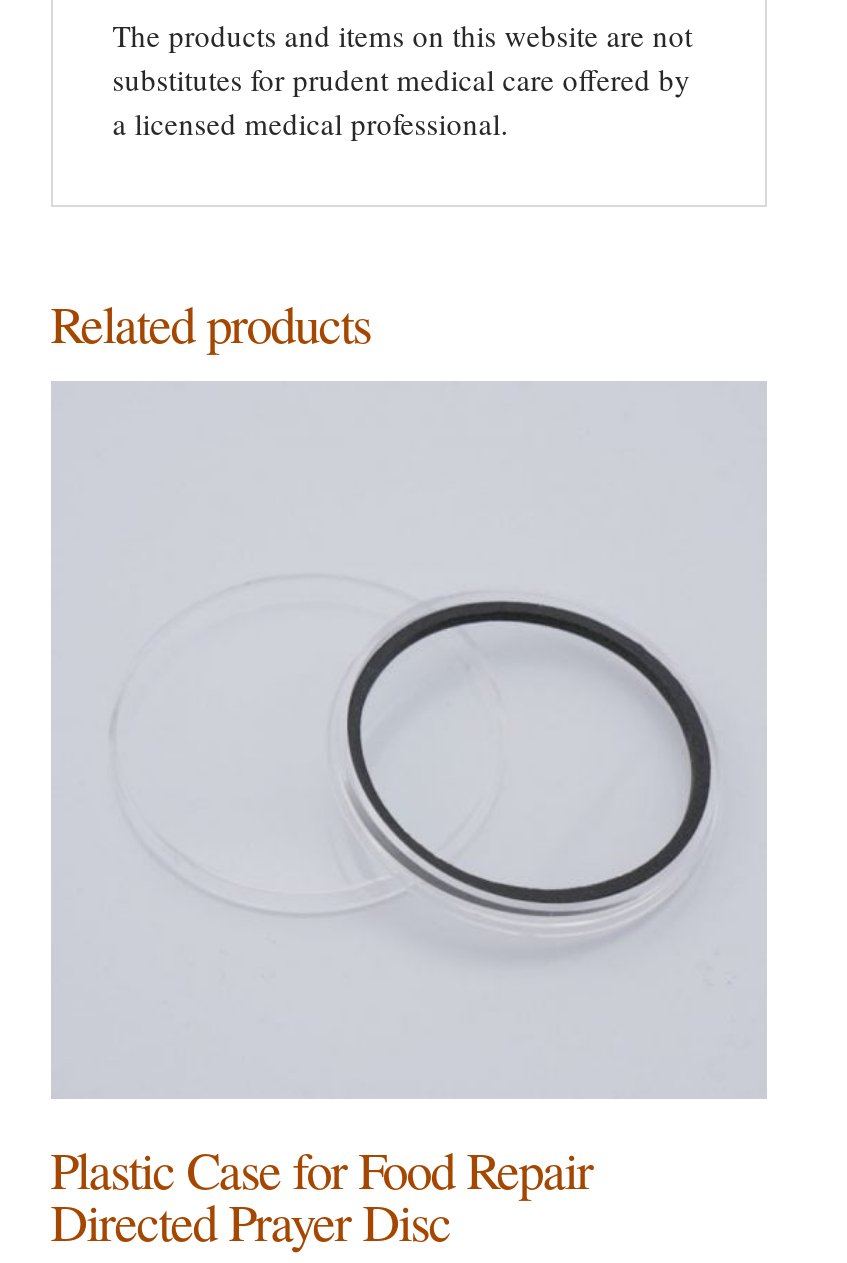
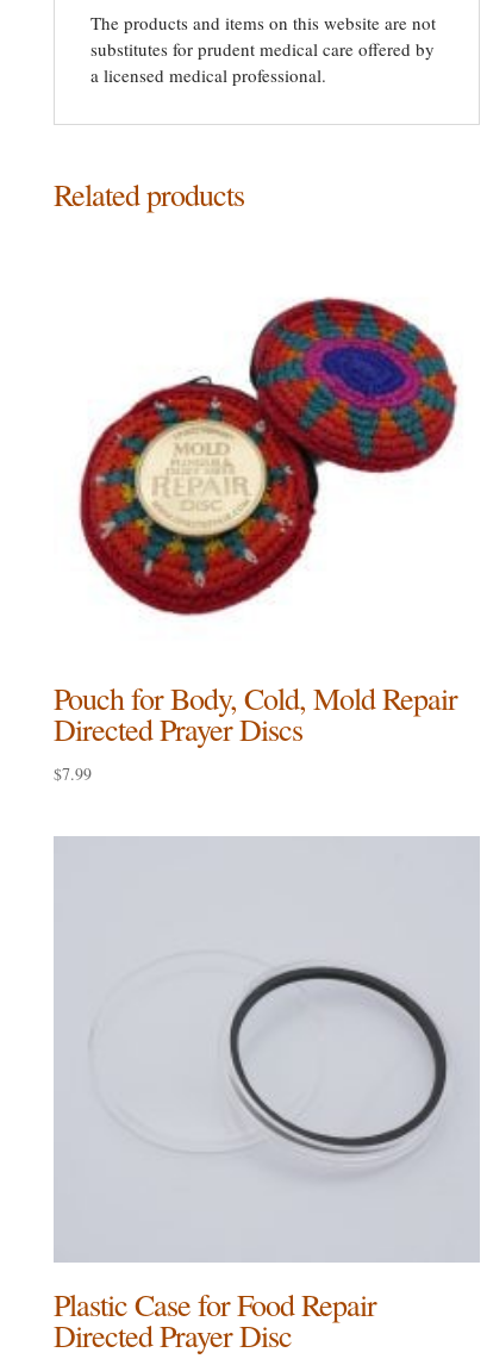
none -> [53,677,457,785] Pouch for Body, Cold, Mold Repair | Directed Prayer Discs | $7.99
none -> [79,297,458,617] [image]

